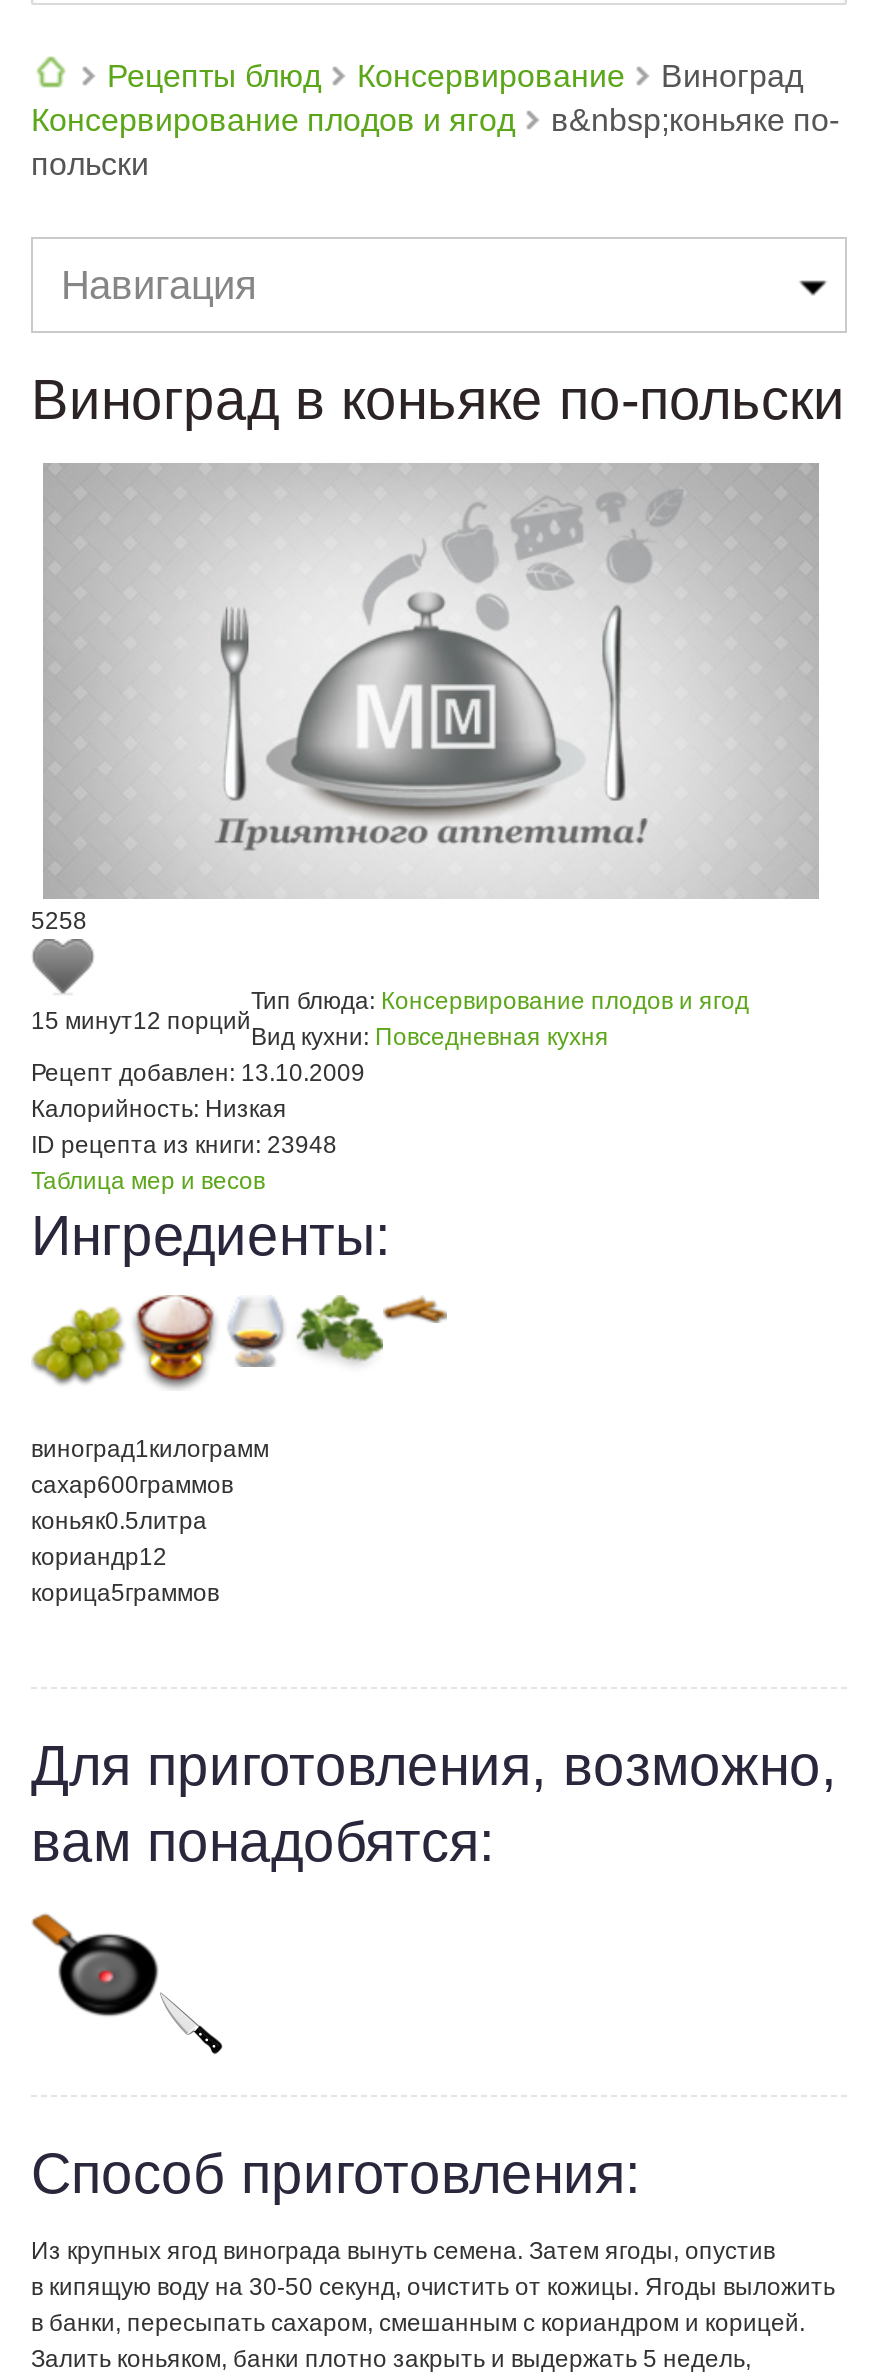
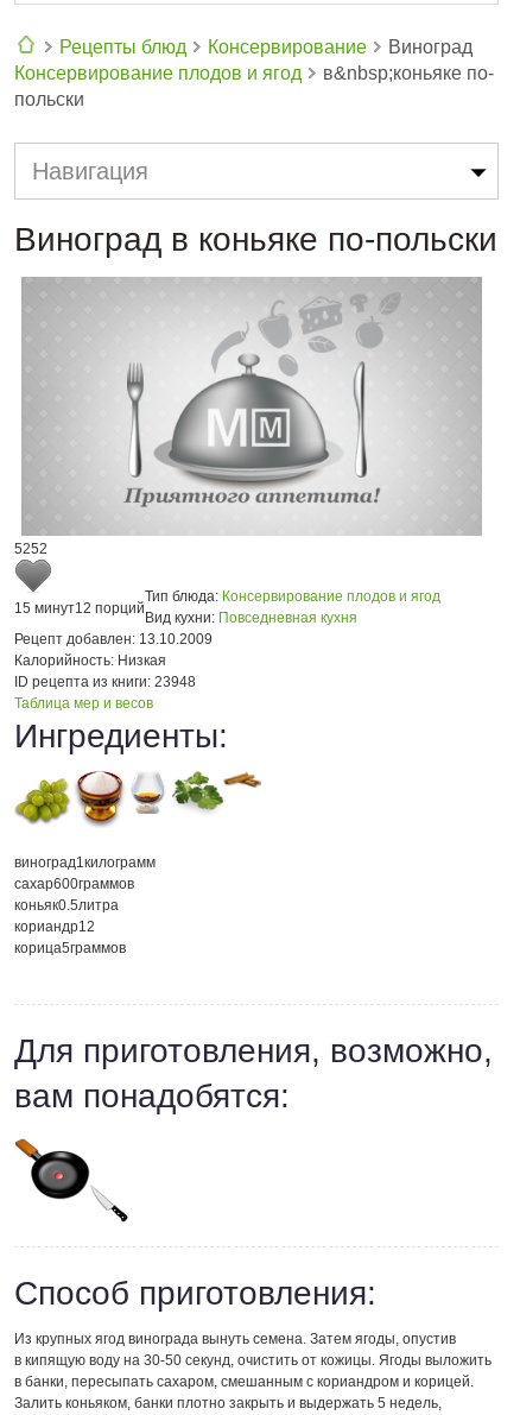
[31,907,87,935] 5258 -> [14,541,47,557] 5252

